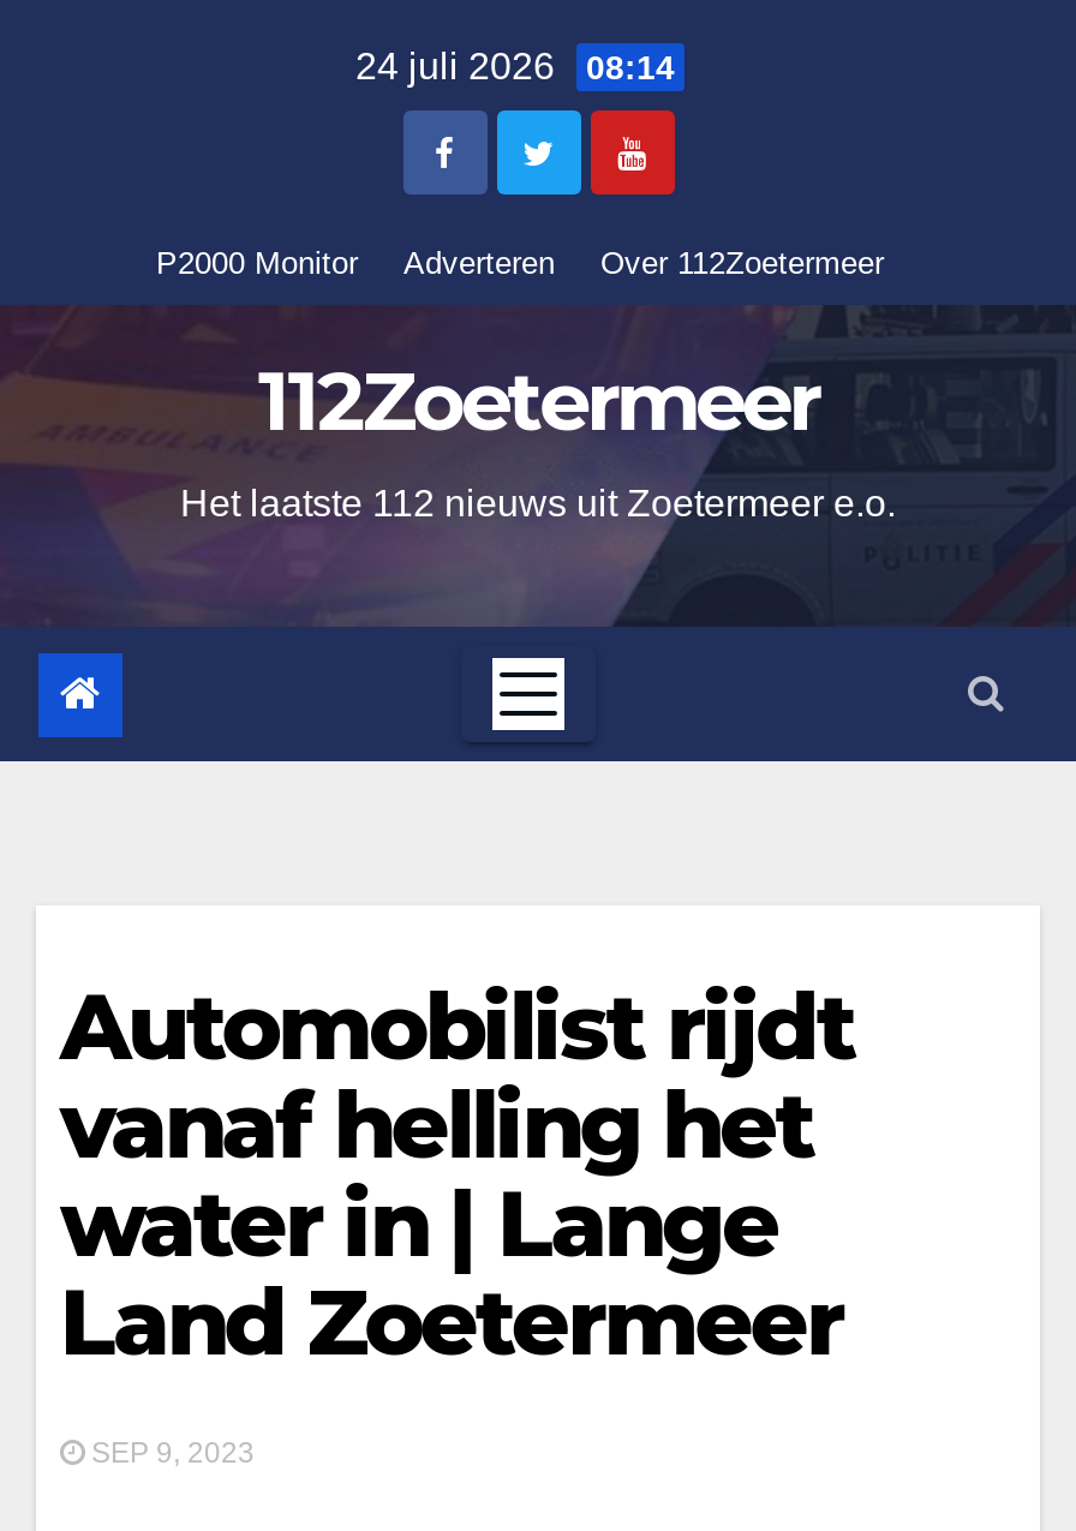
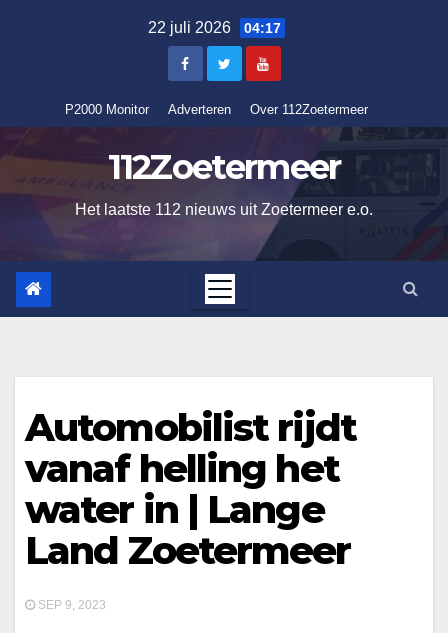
[355,46,675,86] 24 juli 2026 08:14 -> [148,19,281,36] 22 juli 2026 04:17

